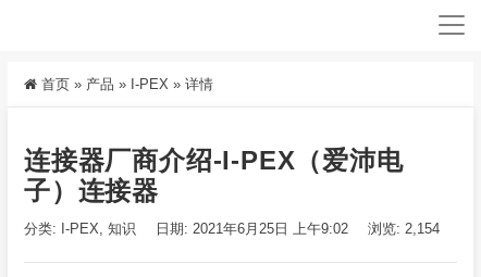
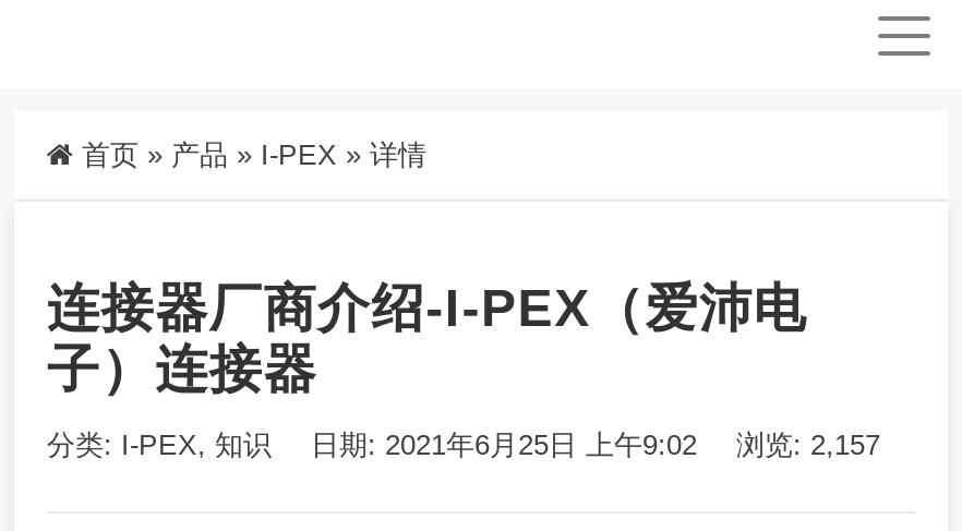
[24,221,440,237] 分类: I-PEX,知识 日期: 2021年6月25日 上午9:02 浏览: 2,154 -> [47,429,880,461] 分类: I-PEX,知识 日期: 2021年6月25日 上午9:02 浏览: 2,157

